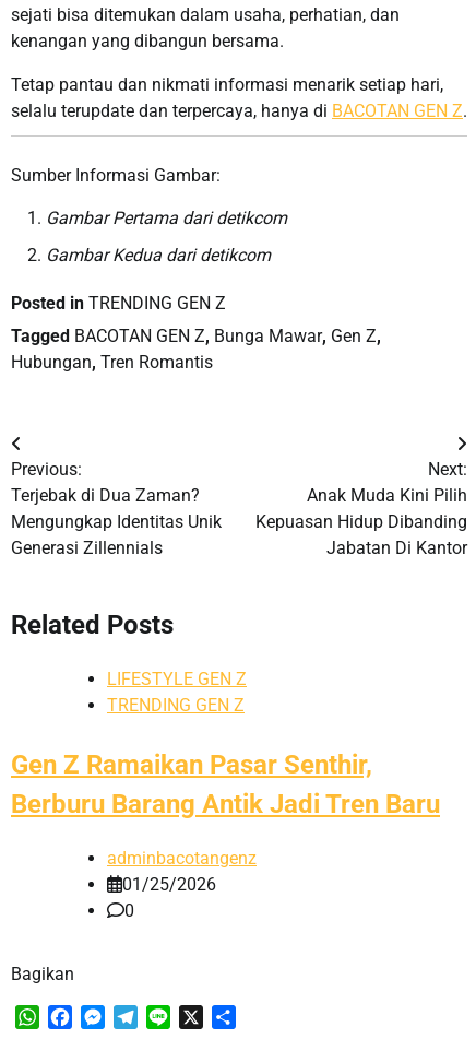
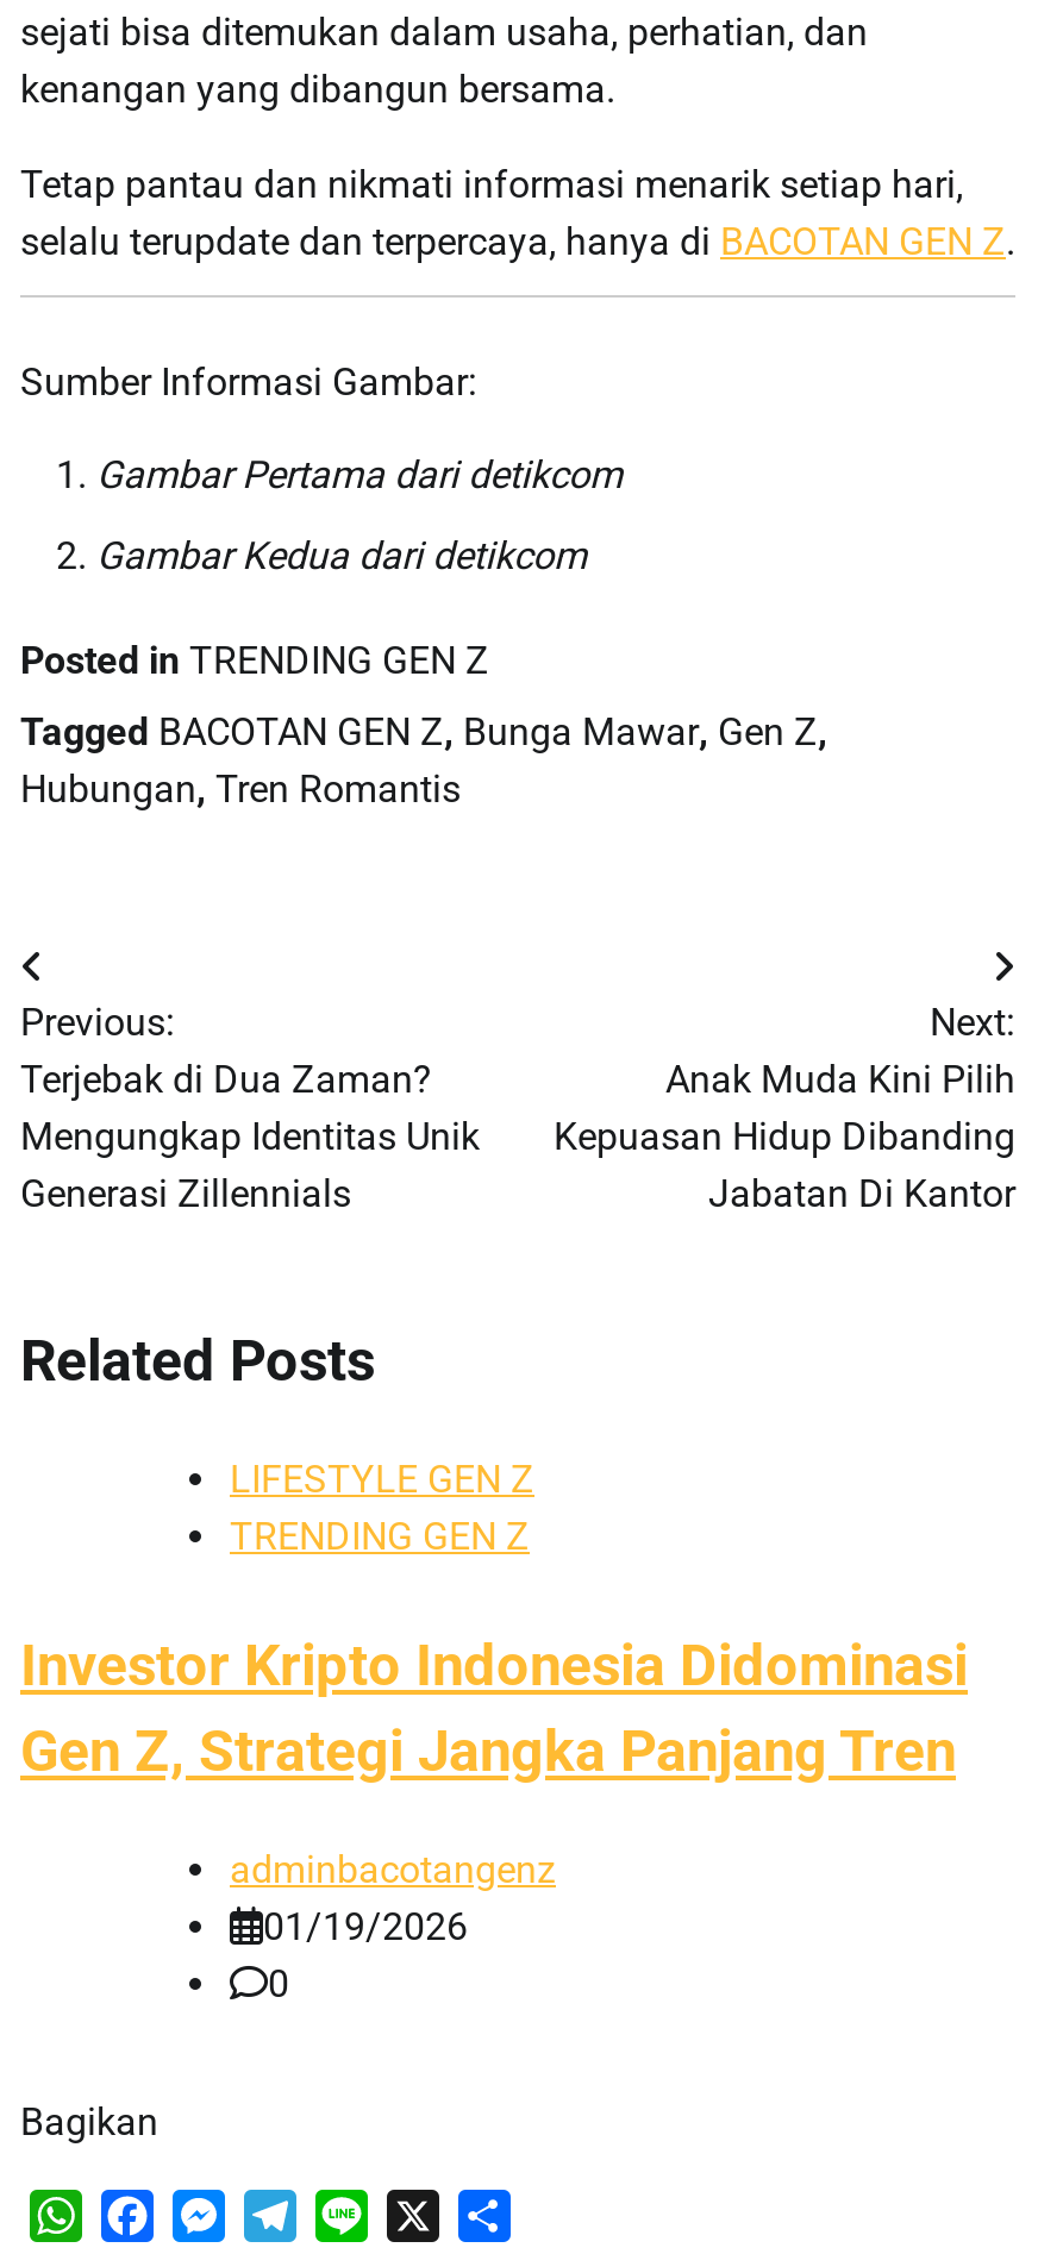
[11,749,440,819] Gen Z Ramaikan Pasar Senthir, | Berburu Barang Antik Jadi Tren Baru -> [20,1632,968,1784] Investor Kripto Indonesia Didominasi | Gen Z, Strategi Jangka Panjang Tren
[122,874,216,894] 01/25/2026 -> [263,1903,468,1948] 01/19/2026

